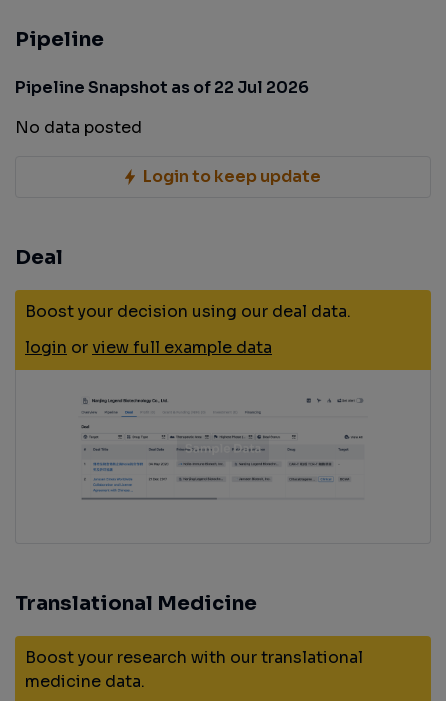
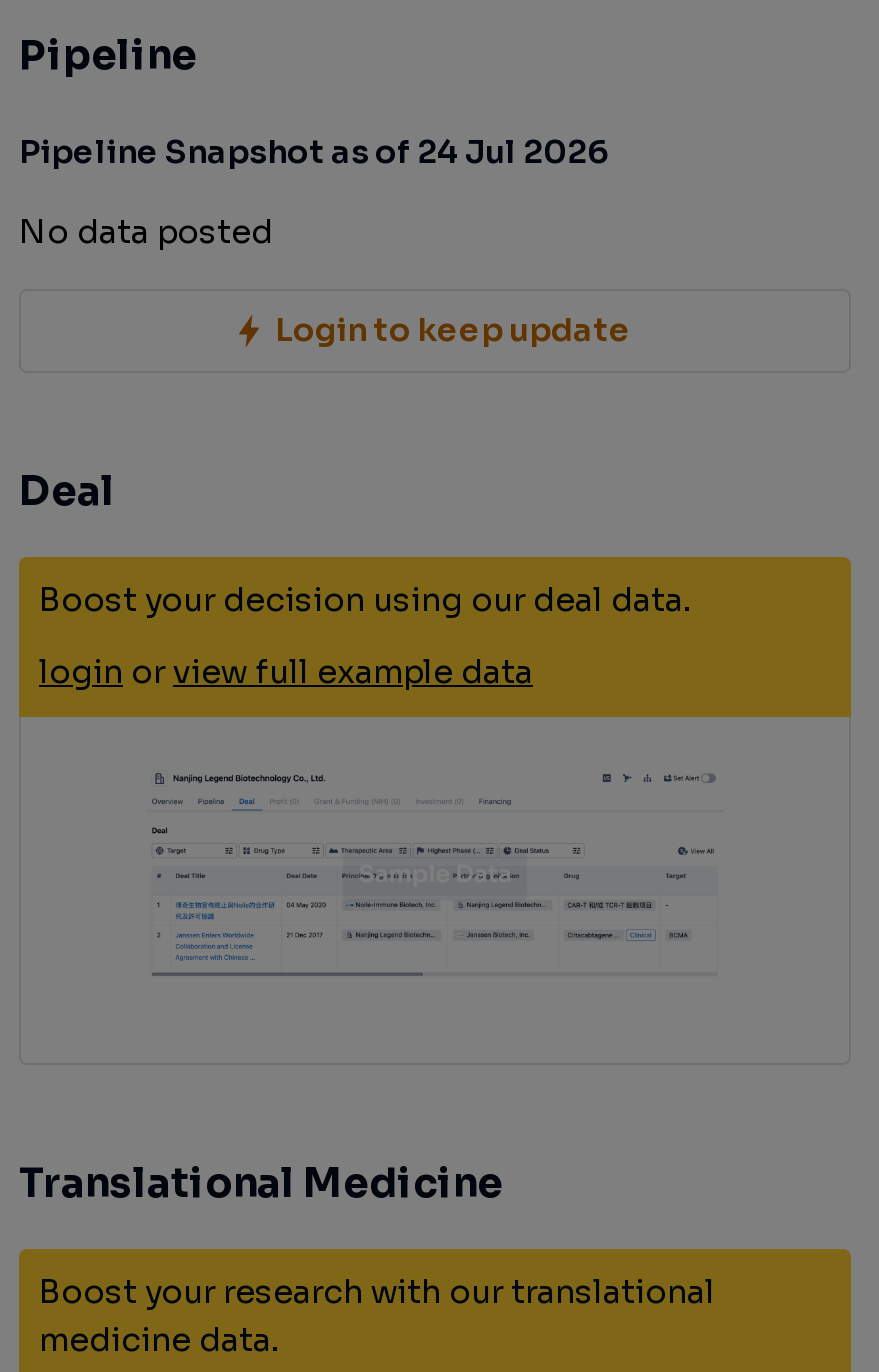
[15,77,309,98] Pipeline Snapshot as of 22 Jul 2026 -> [19,131,609,173] Pipeline Snapshot as of 24 Jul 2026

